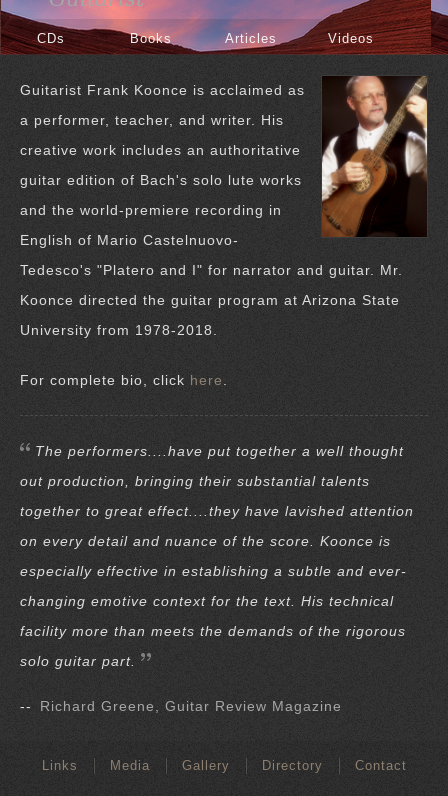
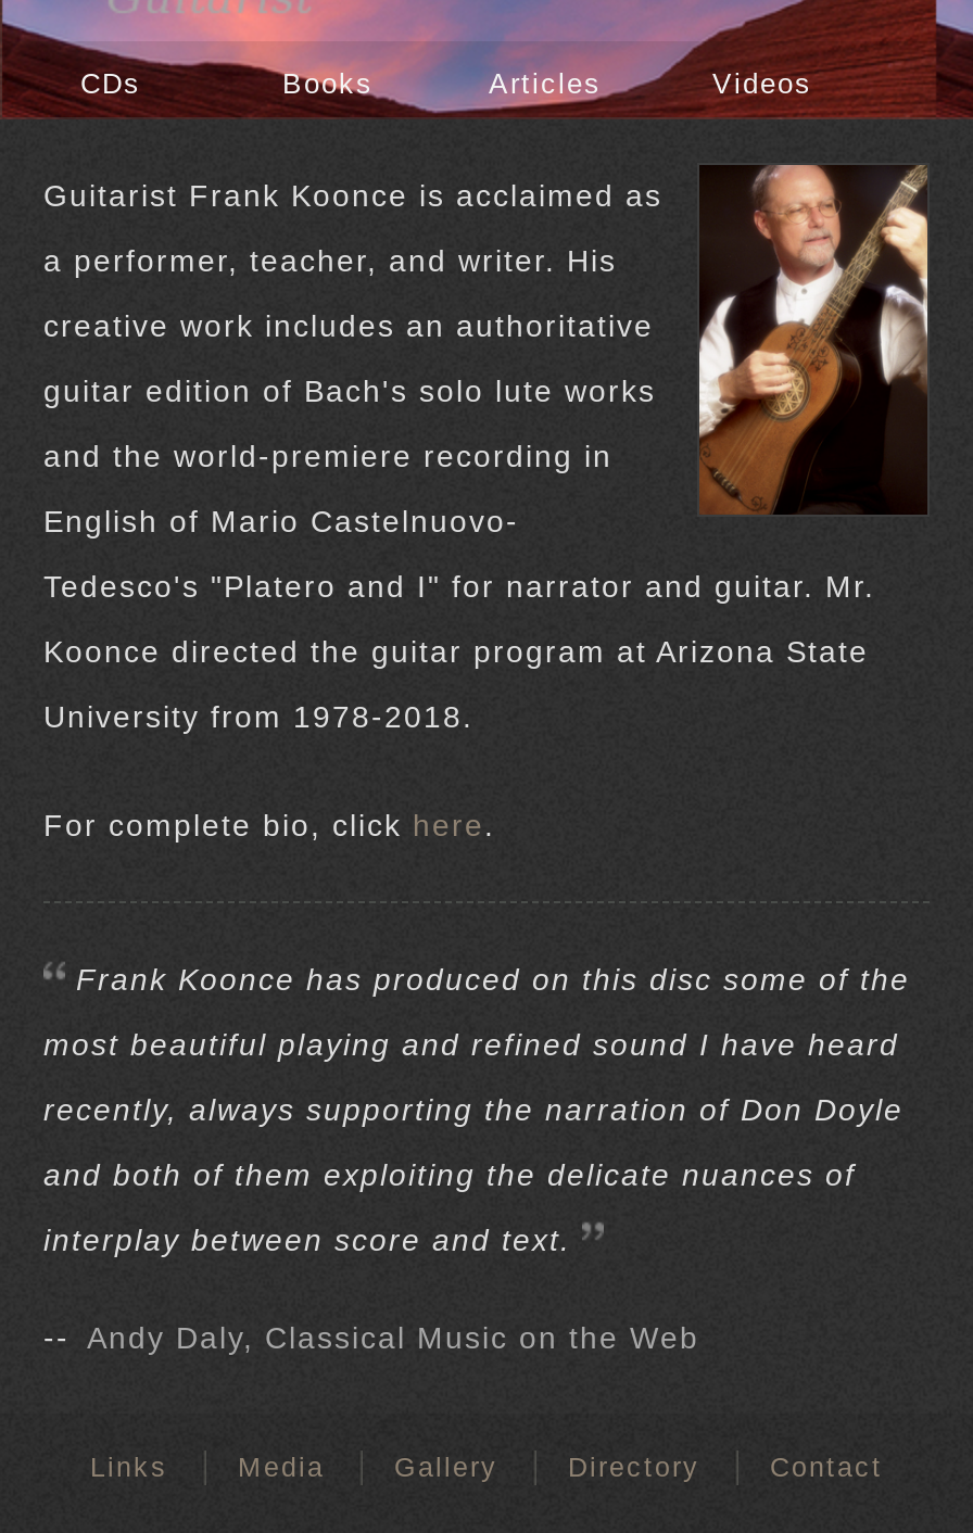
[20,443,414,714] The performers....have put together a well thought | out production, bringing their substantial talents | together to great effect....they have lavished attention | on every detail and nuance of the score. Koonce is | especially effective in establishing a subtle and ever- | changing emotive context for the text. His technical | facility more than meets the demands of the rigorous | solo guitar part. | -- Richard Greene, Guitar Review Magazine -> [43,962,910,1355] Frank Koonce has produced on this disc some of the | most beautiful playing and refined sound I have heard | recently, always supporting the narration of Don Doyle | and both of them exploiting the delicate nuances of | interplay between score and text. | -- Andy Daly, Classical Music on the Web

